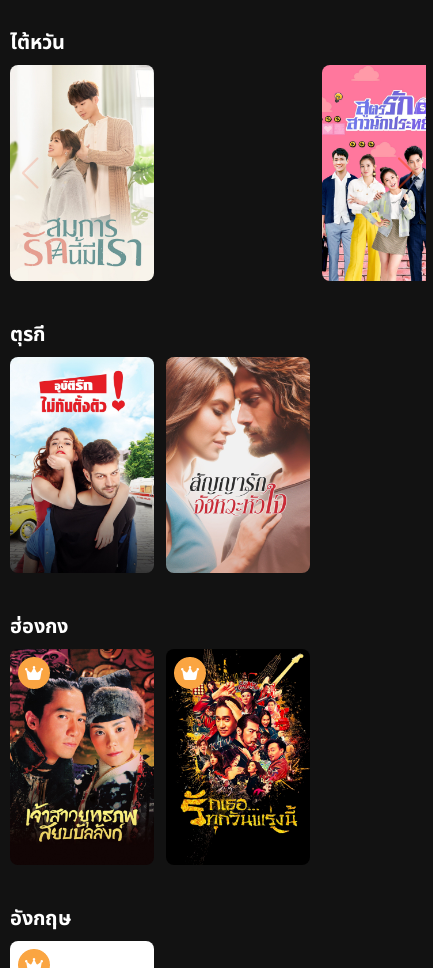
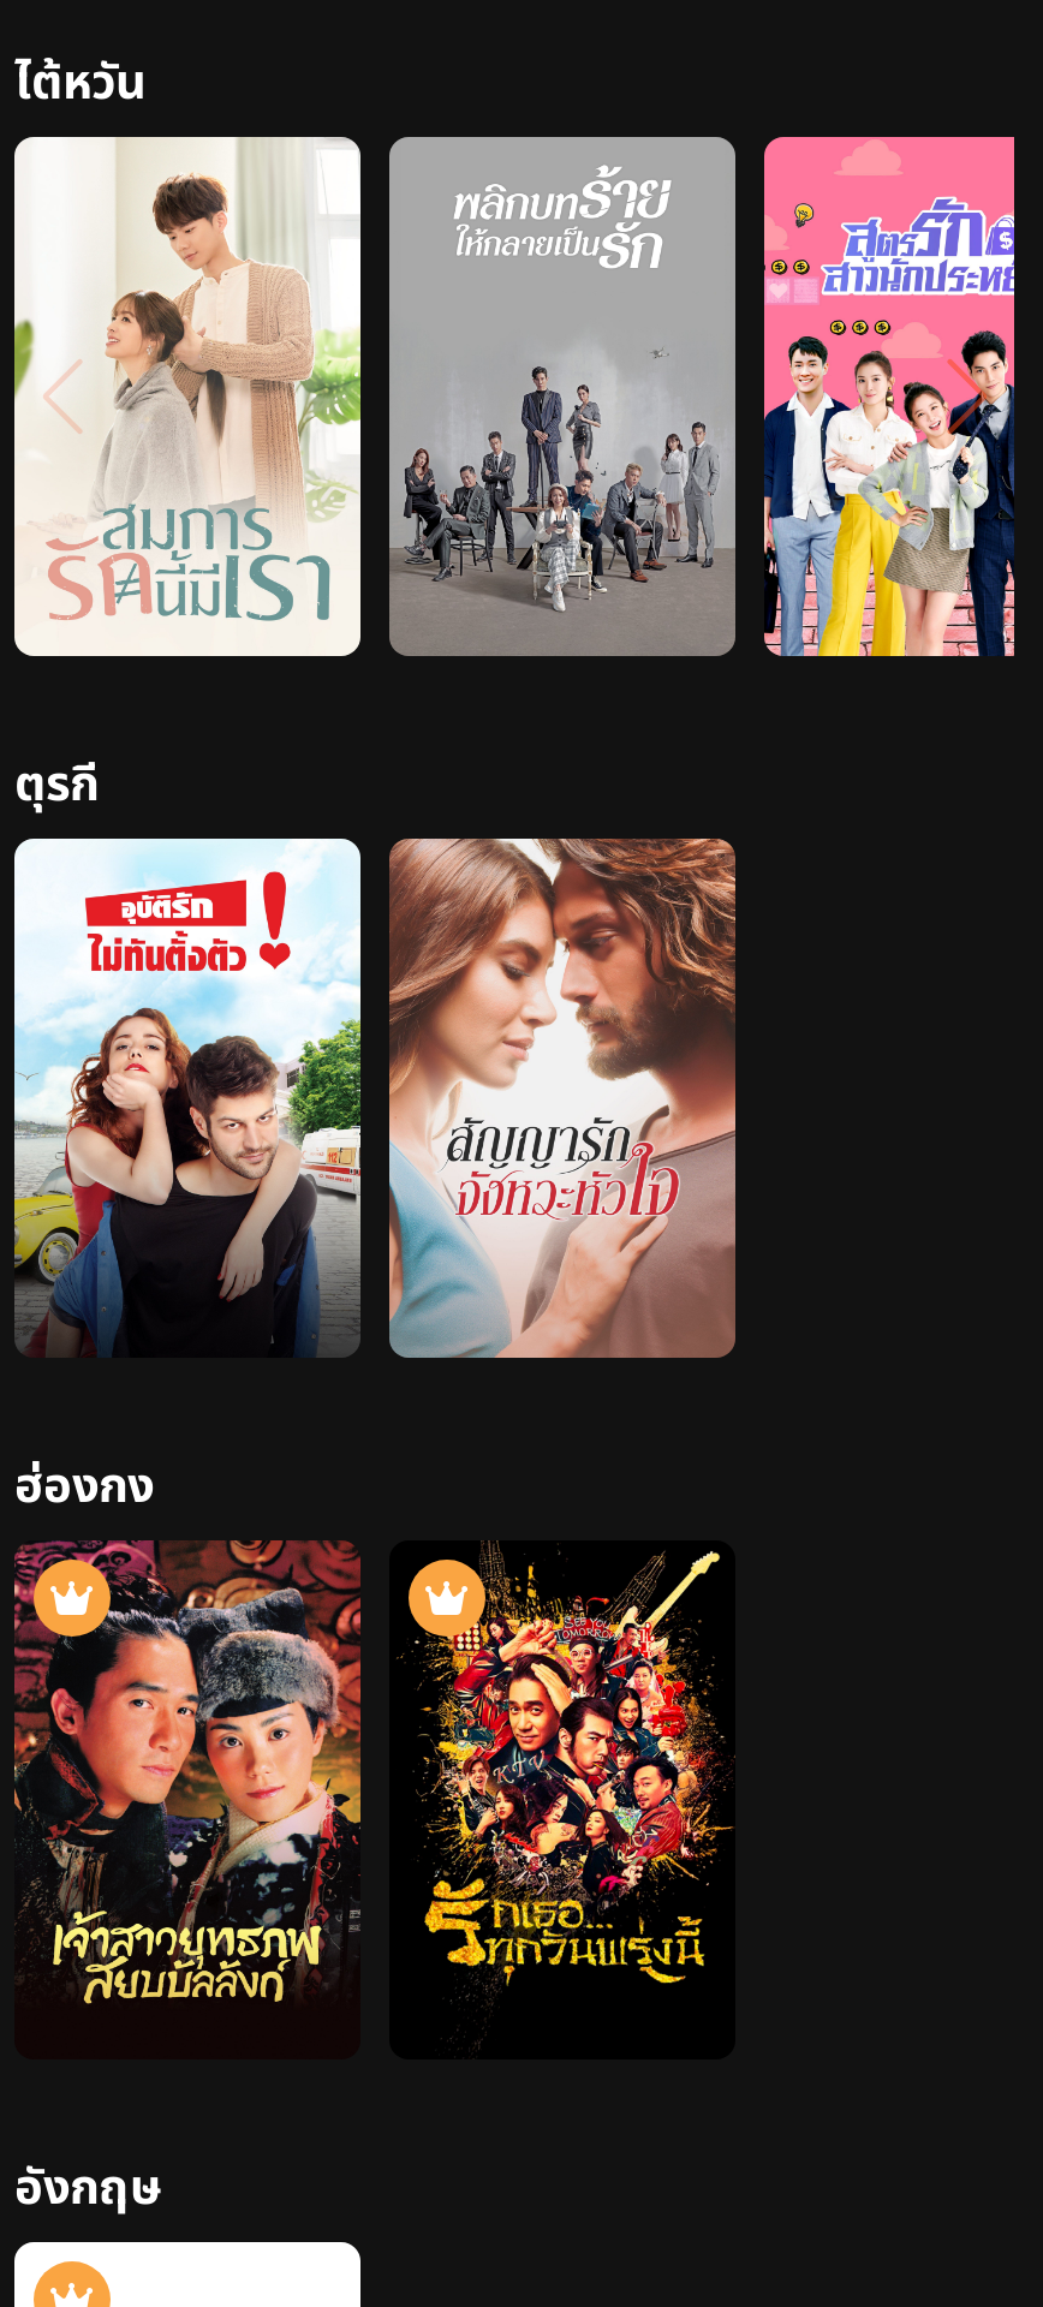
none -> [387,135,738,658] [image]

